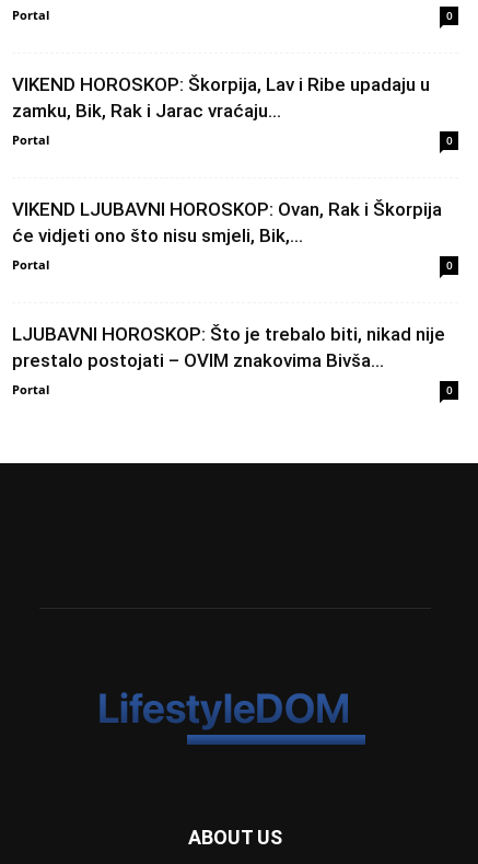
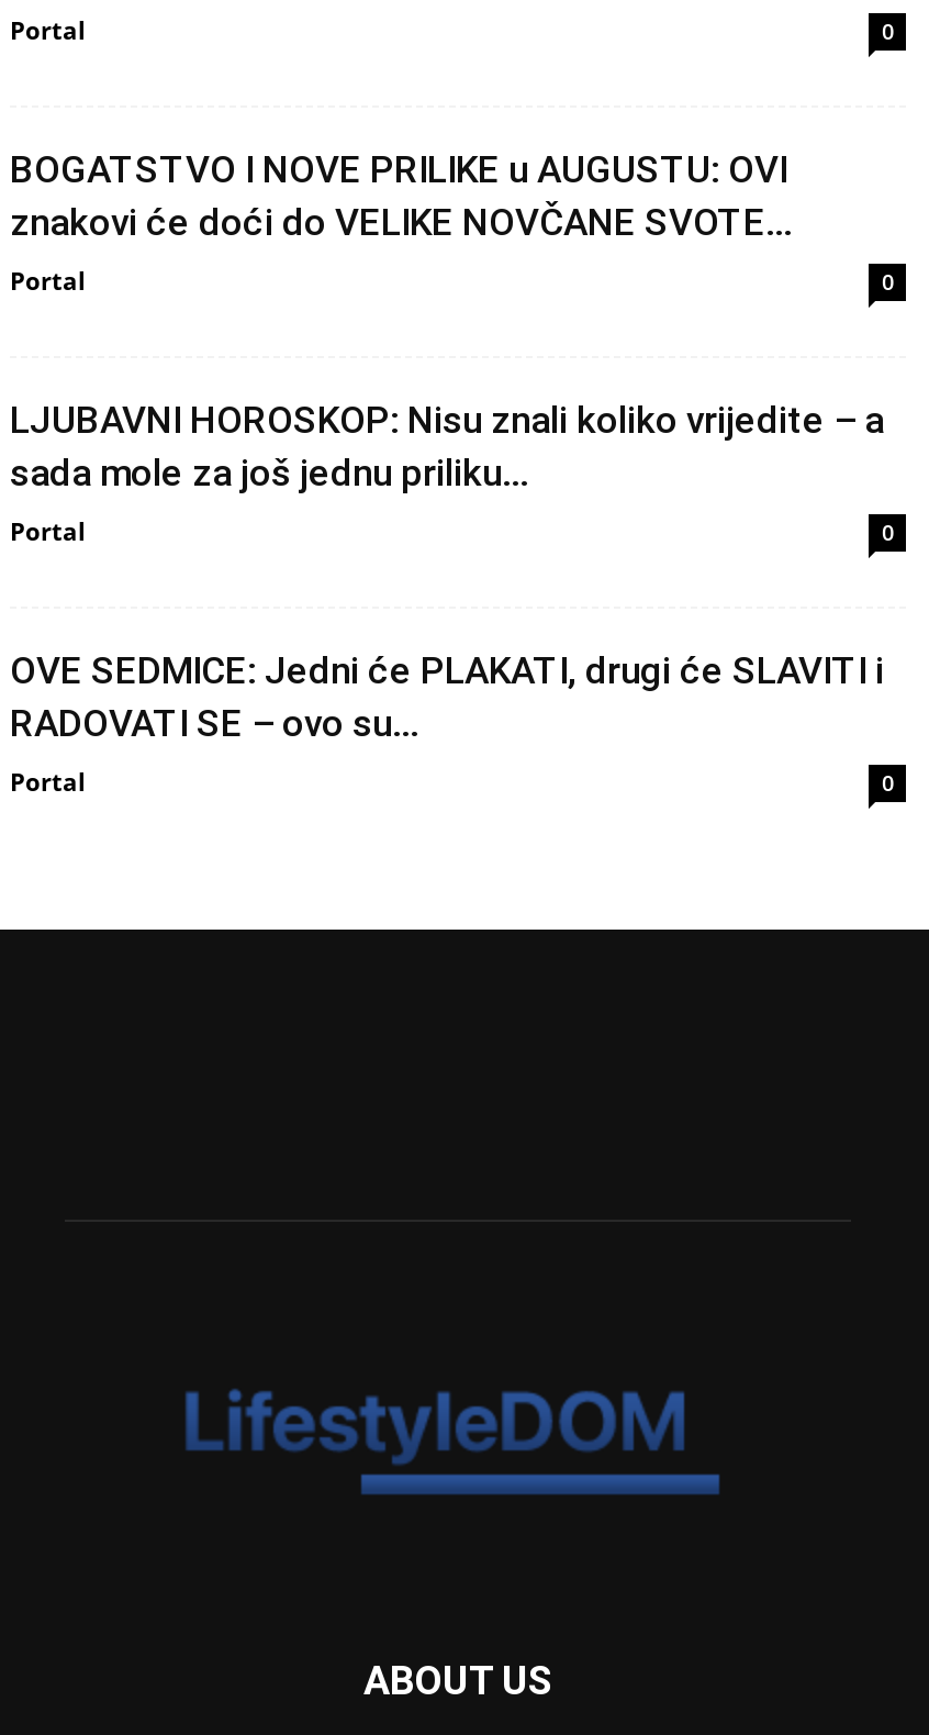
[12,74,430,122] VIKEND HOROSKOP: Škorpija, Lav i Ribe upadaju u | zamku, Bik, Rak i Jarac vraćaju... -> [10,148,792,244] BOGATSTVO I NOVE PRILIKE u AUGUSTU: OVI | znakovi će doći do VELIKE NOVČANE SVOTE...
[12,198,442,247] VIKEND LJUBAVNI HOROSKOP: Ovan, Rak i Škorpija | će vidjeti ono što nisu smjeli, Bik,... -> [10,398,884,495] LJUBAVNI HOROSKOP: Nisu znali koliko vrijedite – a | sada mole za još jednu priliku...
[12,323,445,371] LJUBAVNI HOROSKOP: Što je trebalo biti, nikad nije | prestalo postojati – OVIM znakovima Bivša... -> [10,649,884,745] OVE SEDMICE: Jedni će PLAKATI, drugi će SLAVITI i | RADOVATI SE – ovo su...

